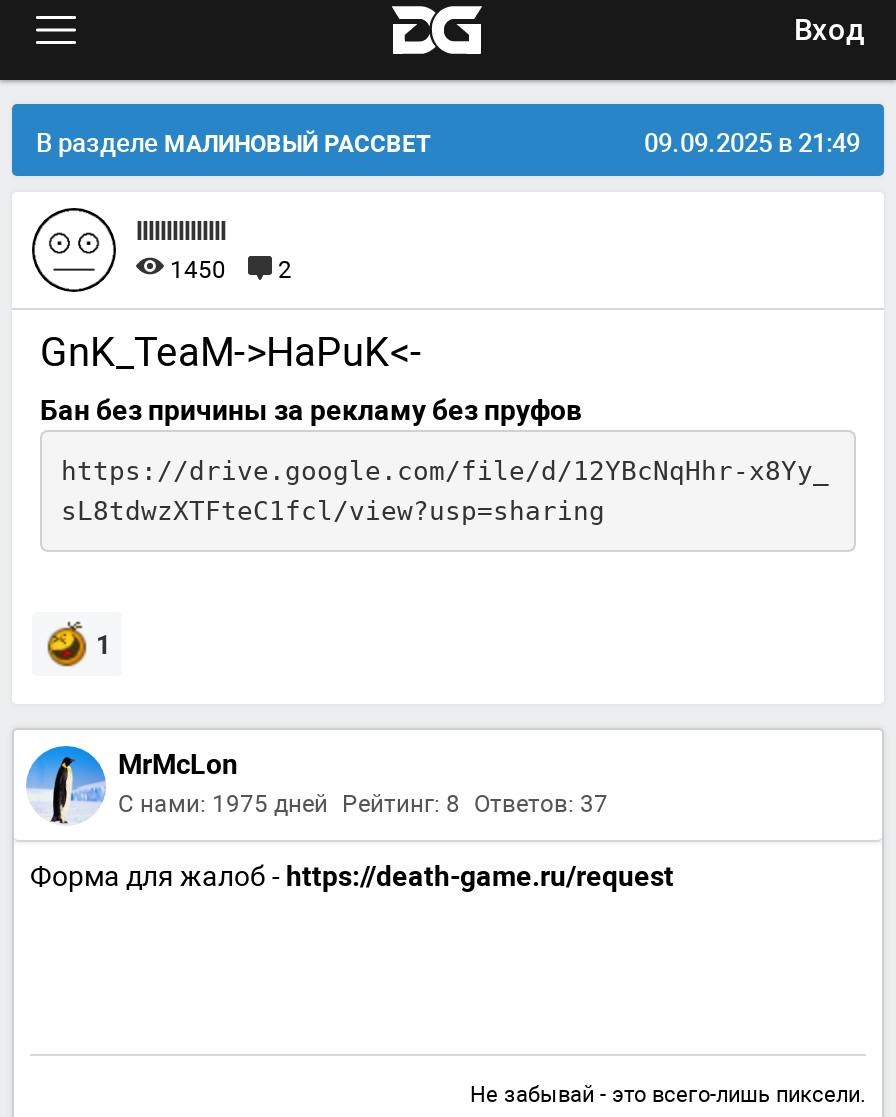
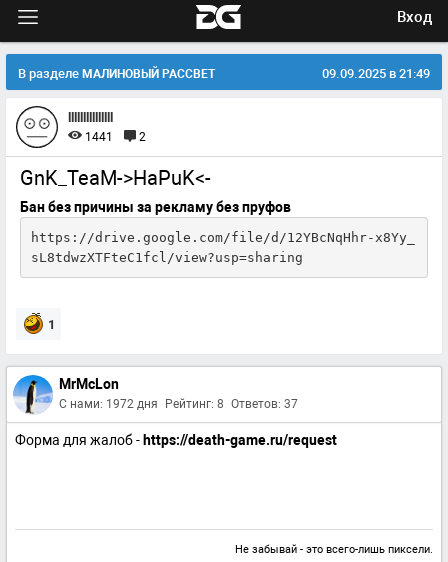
[170,255,292,283] 1450 2 -> [85,129,146,143] 1441 2
[118,790,608,818] С нами: 1975 дней Рейтинг: 8 Ответов: 37 -> [59,397,298,411] С нами: 1972 дня Рейтинг: 8 Ответов: 37

